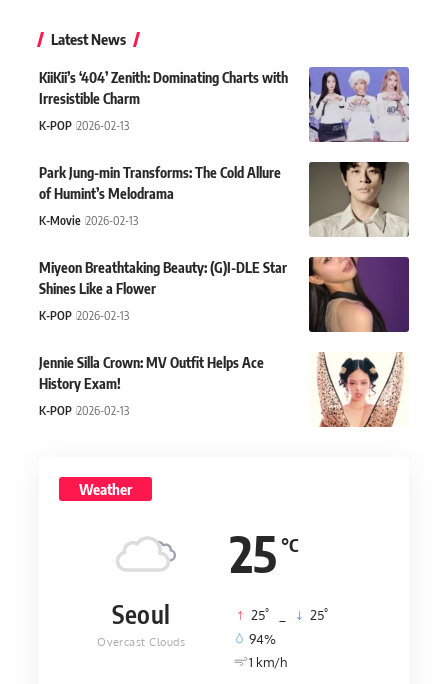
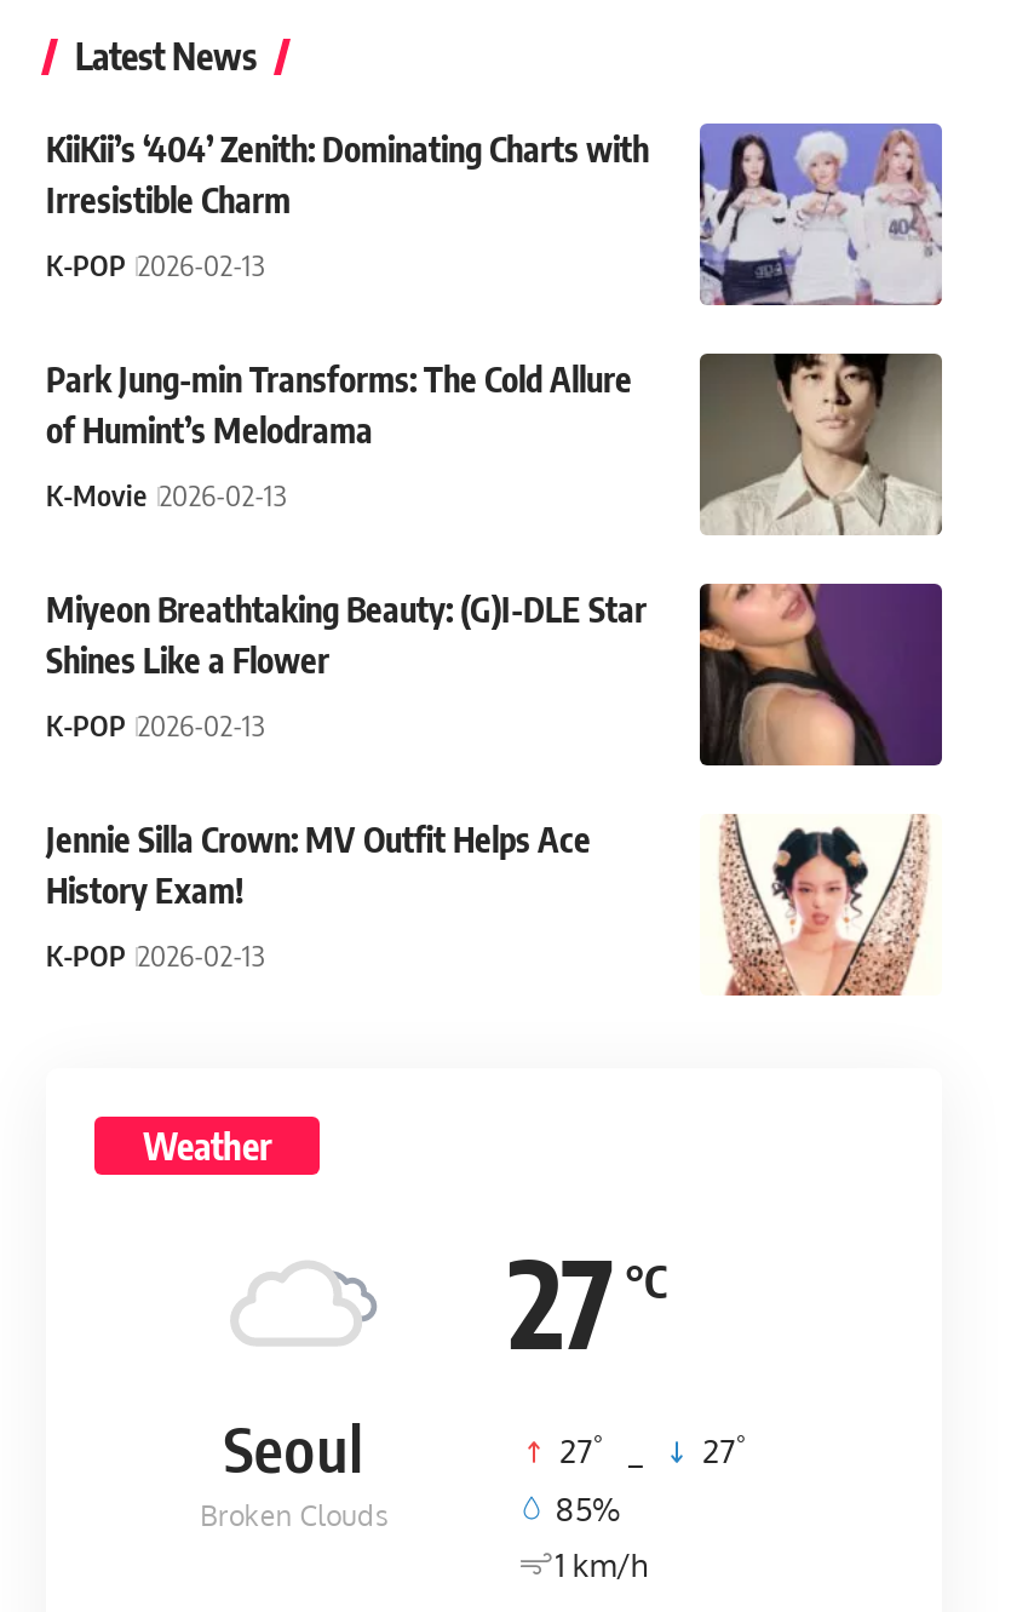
[230,522,298,584] 25 °C -> [509,1226,666,1376] 27 °C
[251,606,269,623] 25° -> [559,1430,603,1471] 27°
[310,606,328,623] 25° -> [702,1430,746,1471] 27°
[97,634,186,649] Overcast Clouds -> [200,1496,388,1532] Broken Clouds
[249,631,276,647] 94% -> [555,1489,621,1528] 85%

